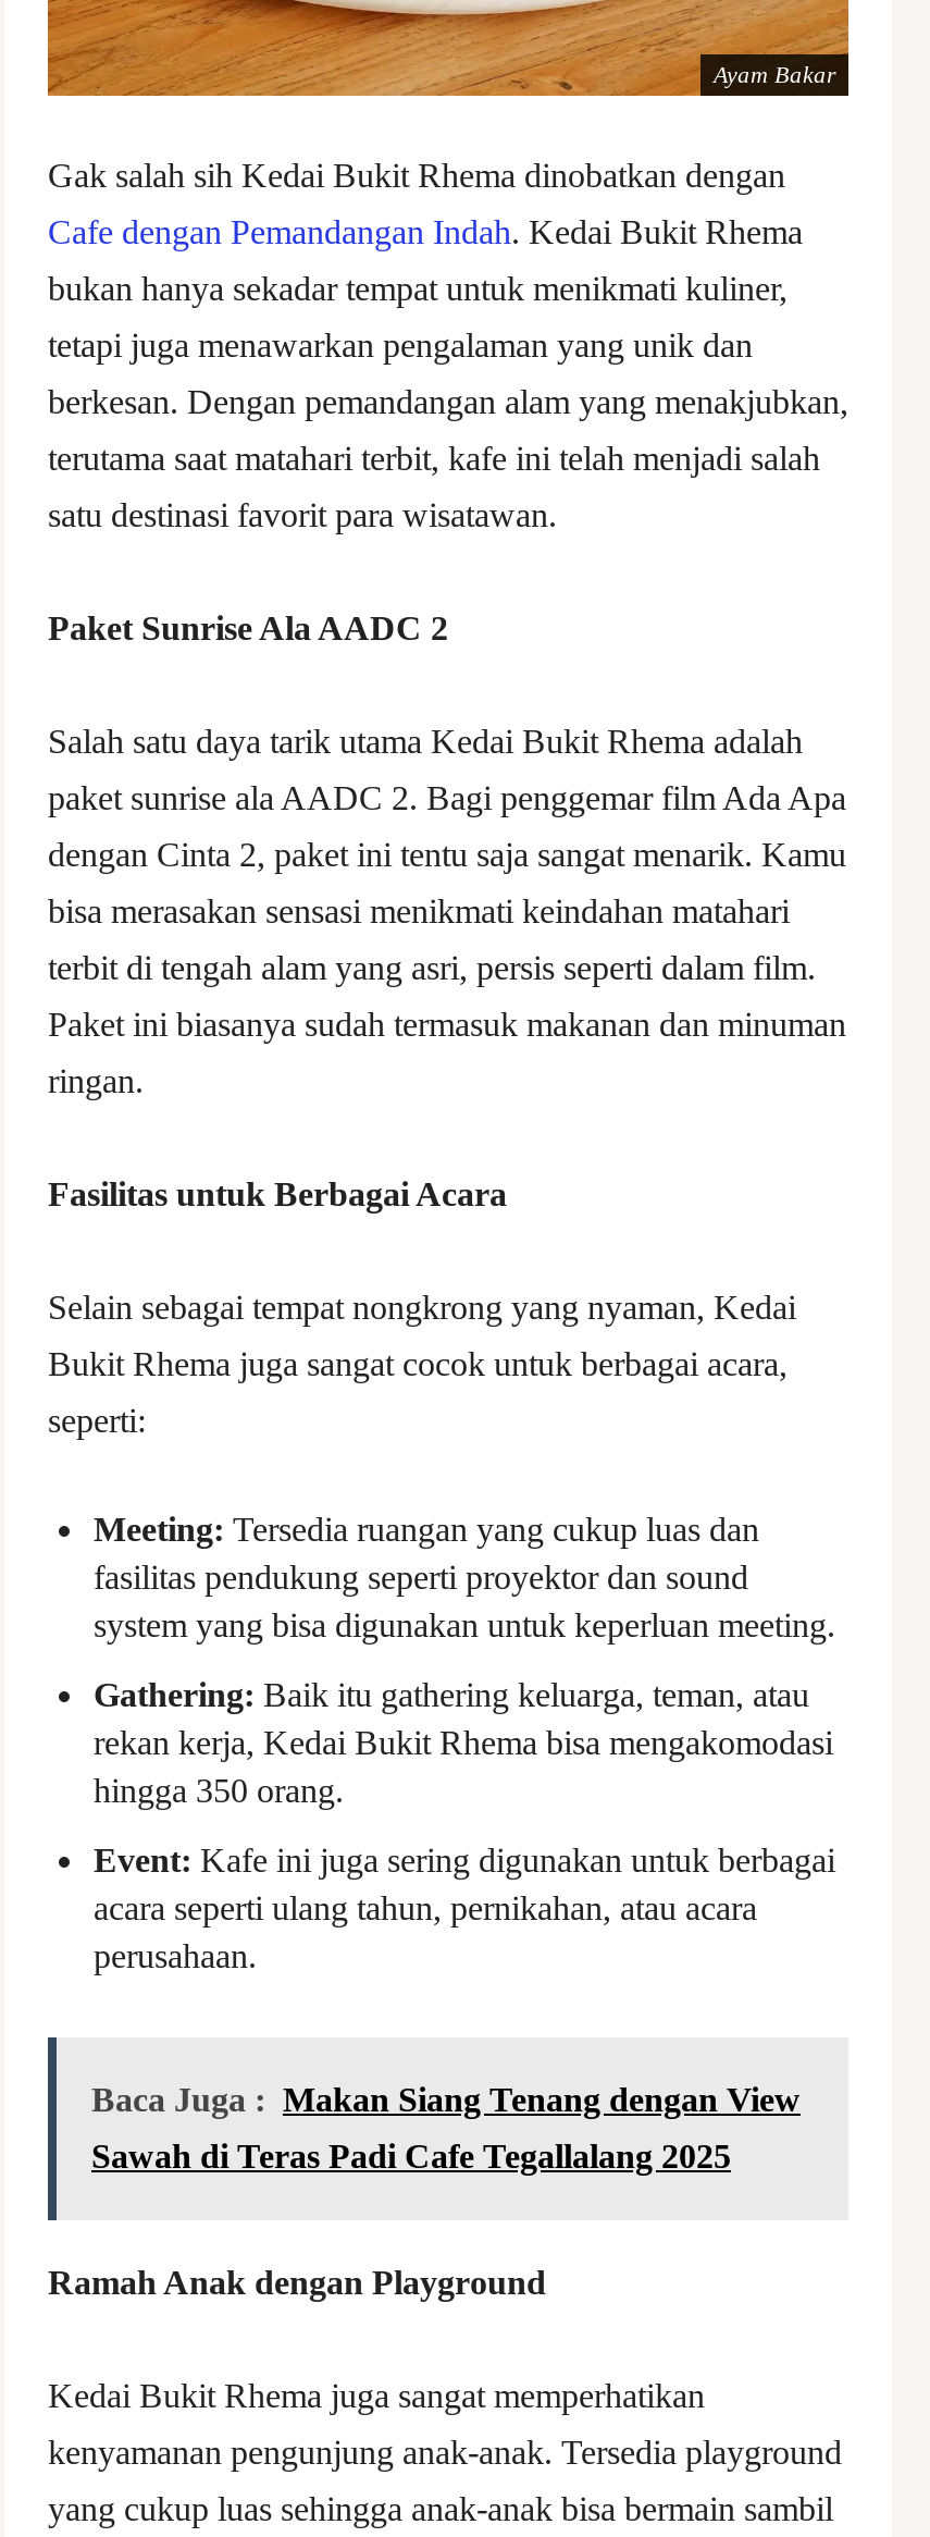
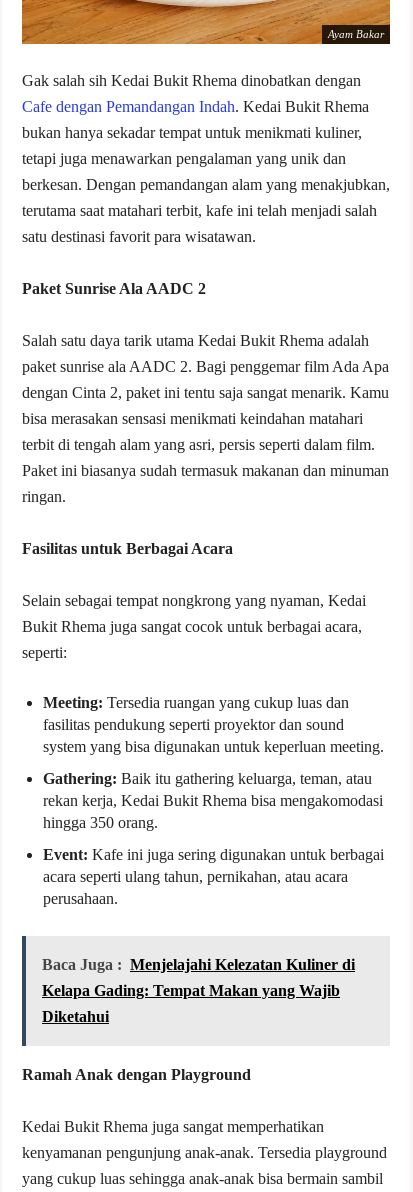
[91,2081,801,2175] Baca Juga : Makan Siang Tenang dengan View | Sawah di Teras Padi Cafe Tegallalang 2025 -> [42,956,355,1025] Baca Juga : Menjelajahi Kelezatan Kuliner di | Kelapa Gading: Tempat Makan yang Wajib | Diketahui

